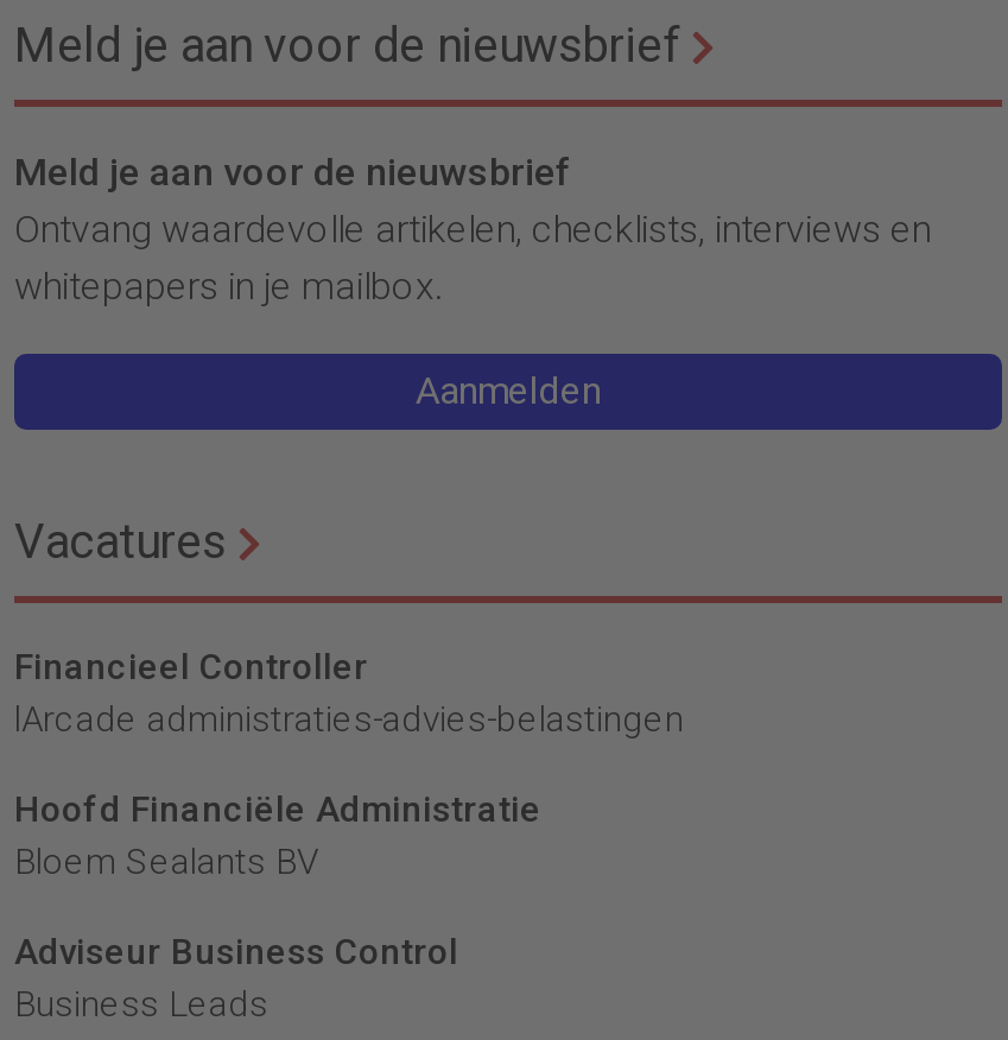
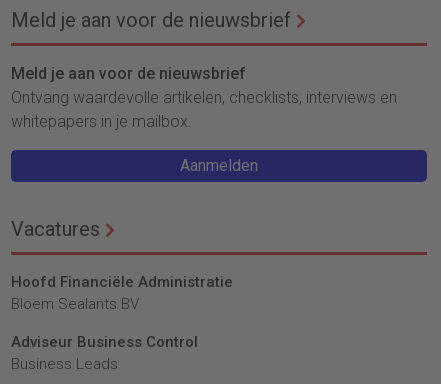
[14,647,684,742] Financieel Controller | lArcade administraties-advies-belastingen -> none

